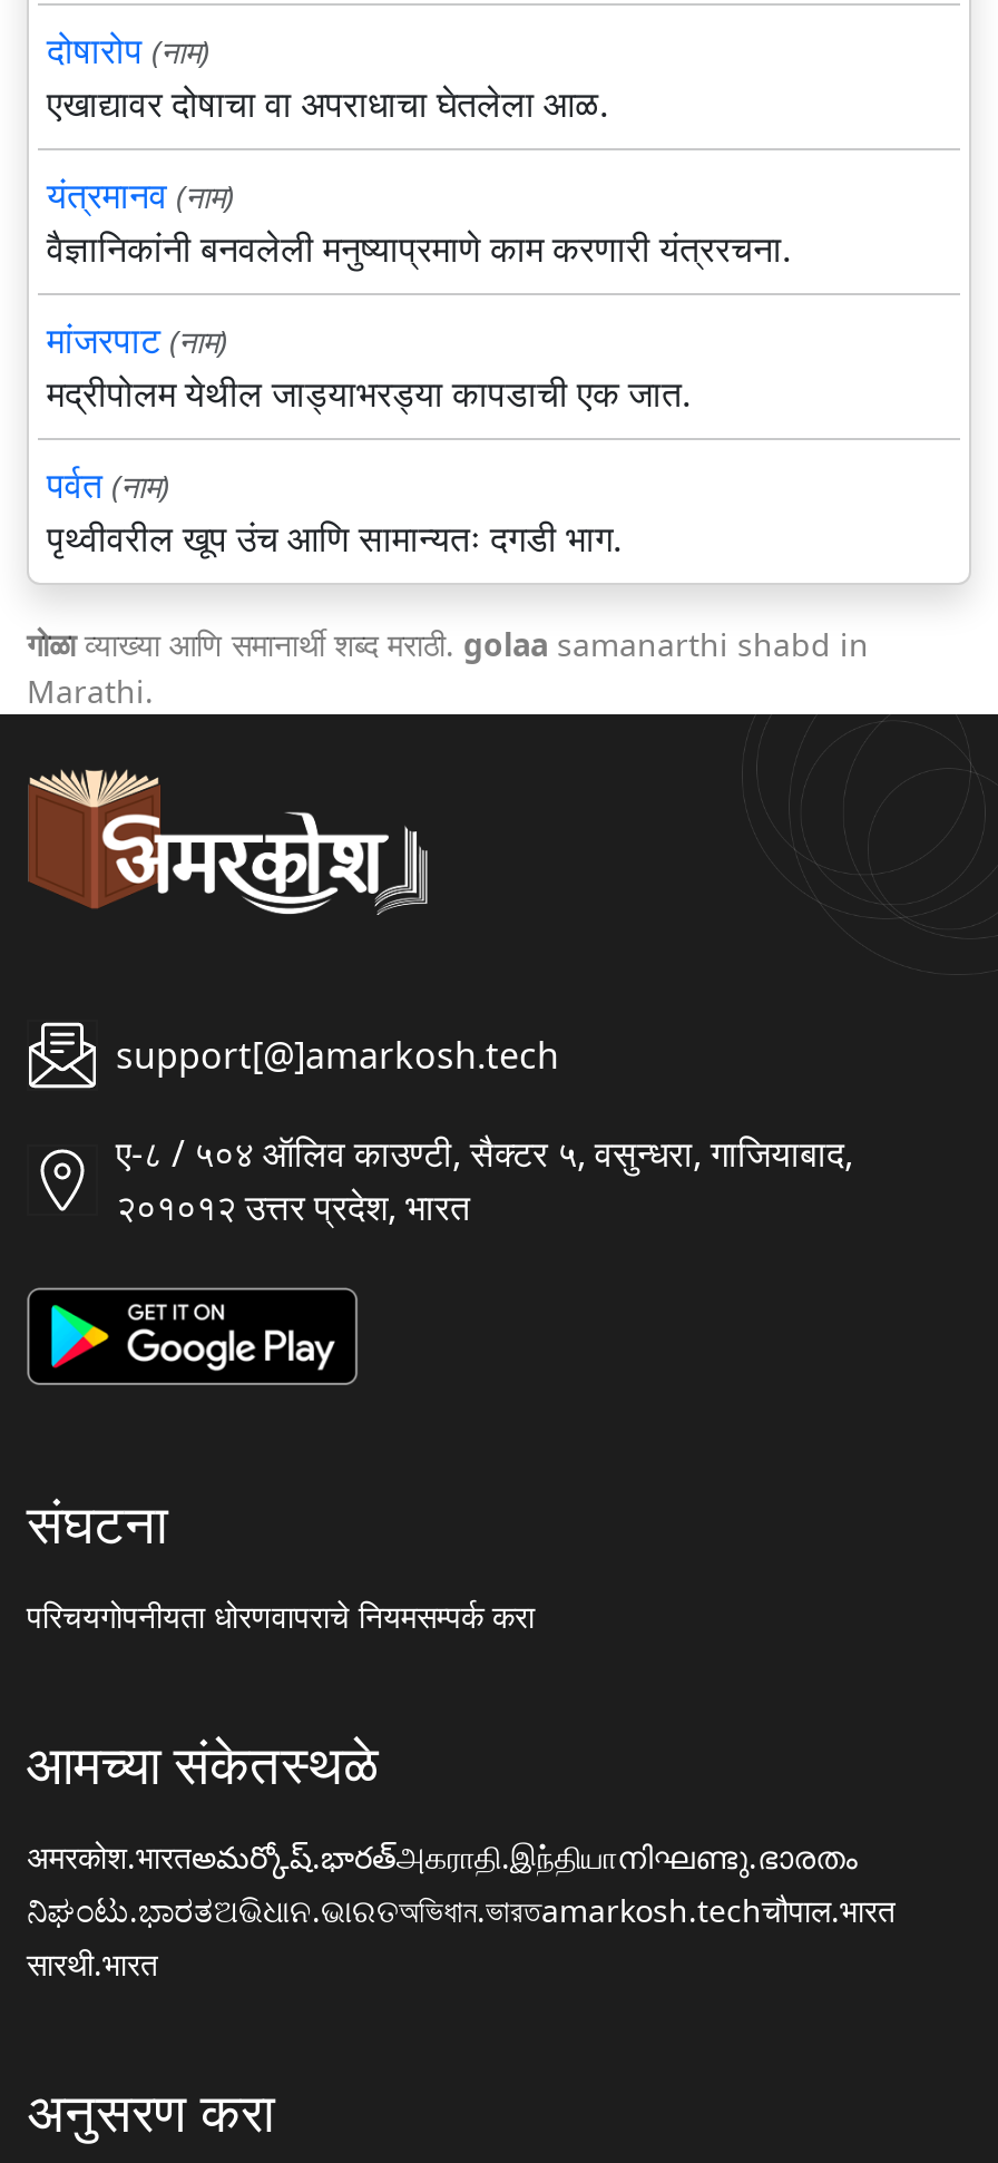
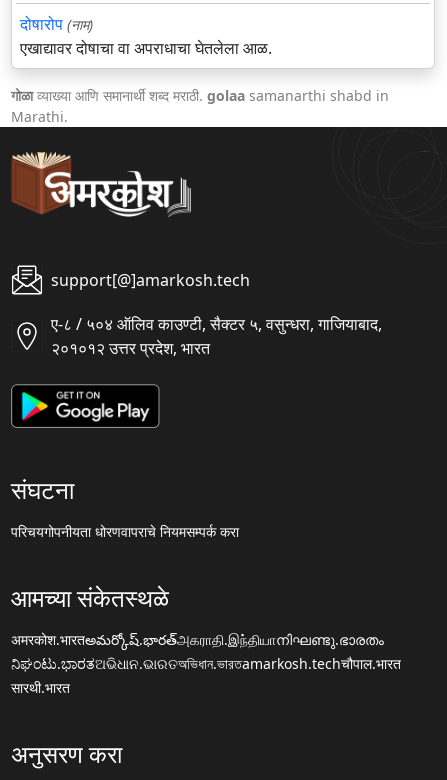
[47,170,791,563] यंत्रमानव (नाम) | वैज्ञानिकांनी बनवलेली मनुष्याप्रमाणे काम करणारी यंत्ररचना. | मांजरपाट (नाम) | मद्रीपोलम येथील जाड्याभरड्या कापडाची एक जात. | पर्वत (नाम) | पृथ्वीवरील खूप उंच आणि सामान्यतः दगडी भाग. -> none

